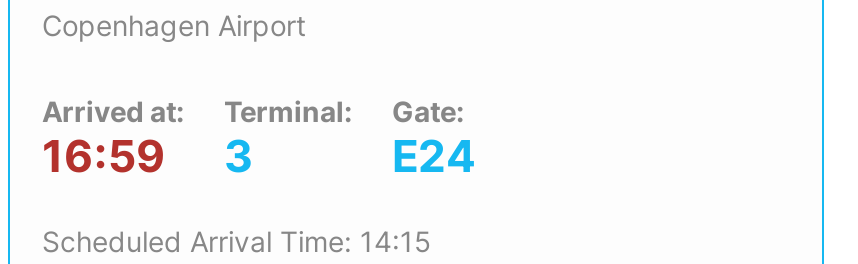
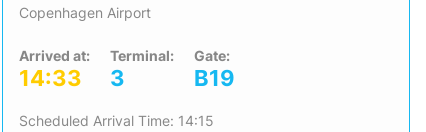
[42,130,254,182] 16:59 3 -> [19,65,125,91] 14:33 3
[392,130,476,182] E24 -> [194,65,235,91] B19

